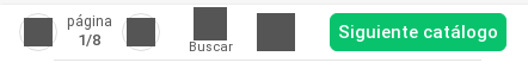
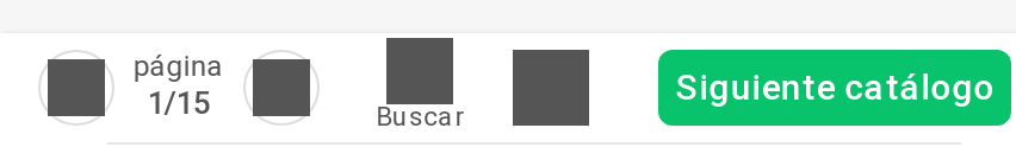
[78,30,101,48] 1/8 -> [147,84,209,120] 1/15

